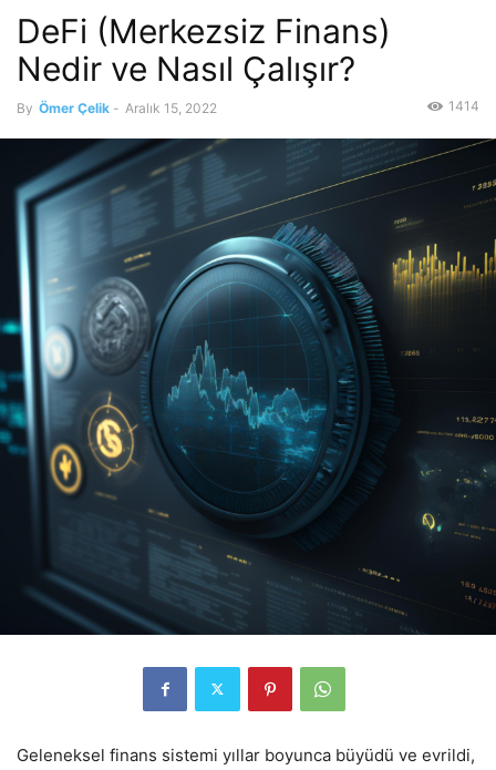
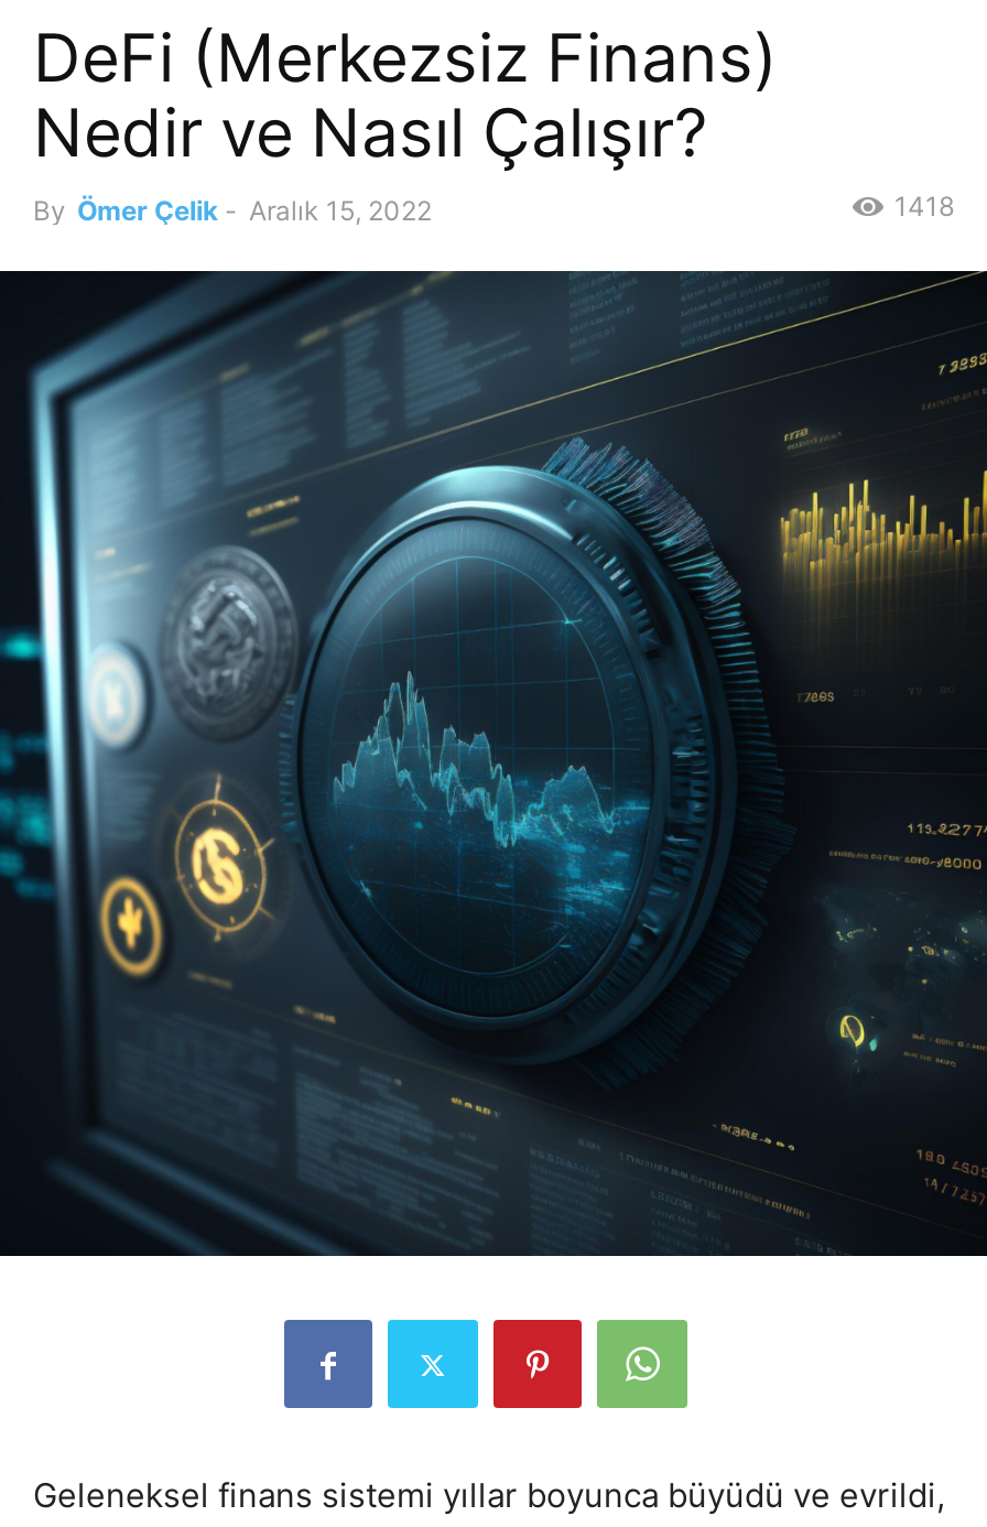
[448,97,479,114] 1414 -> [894,189,954,223] 1418

